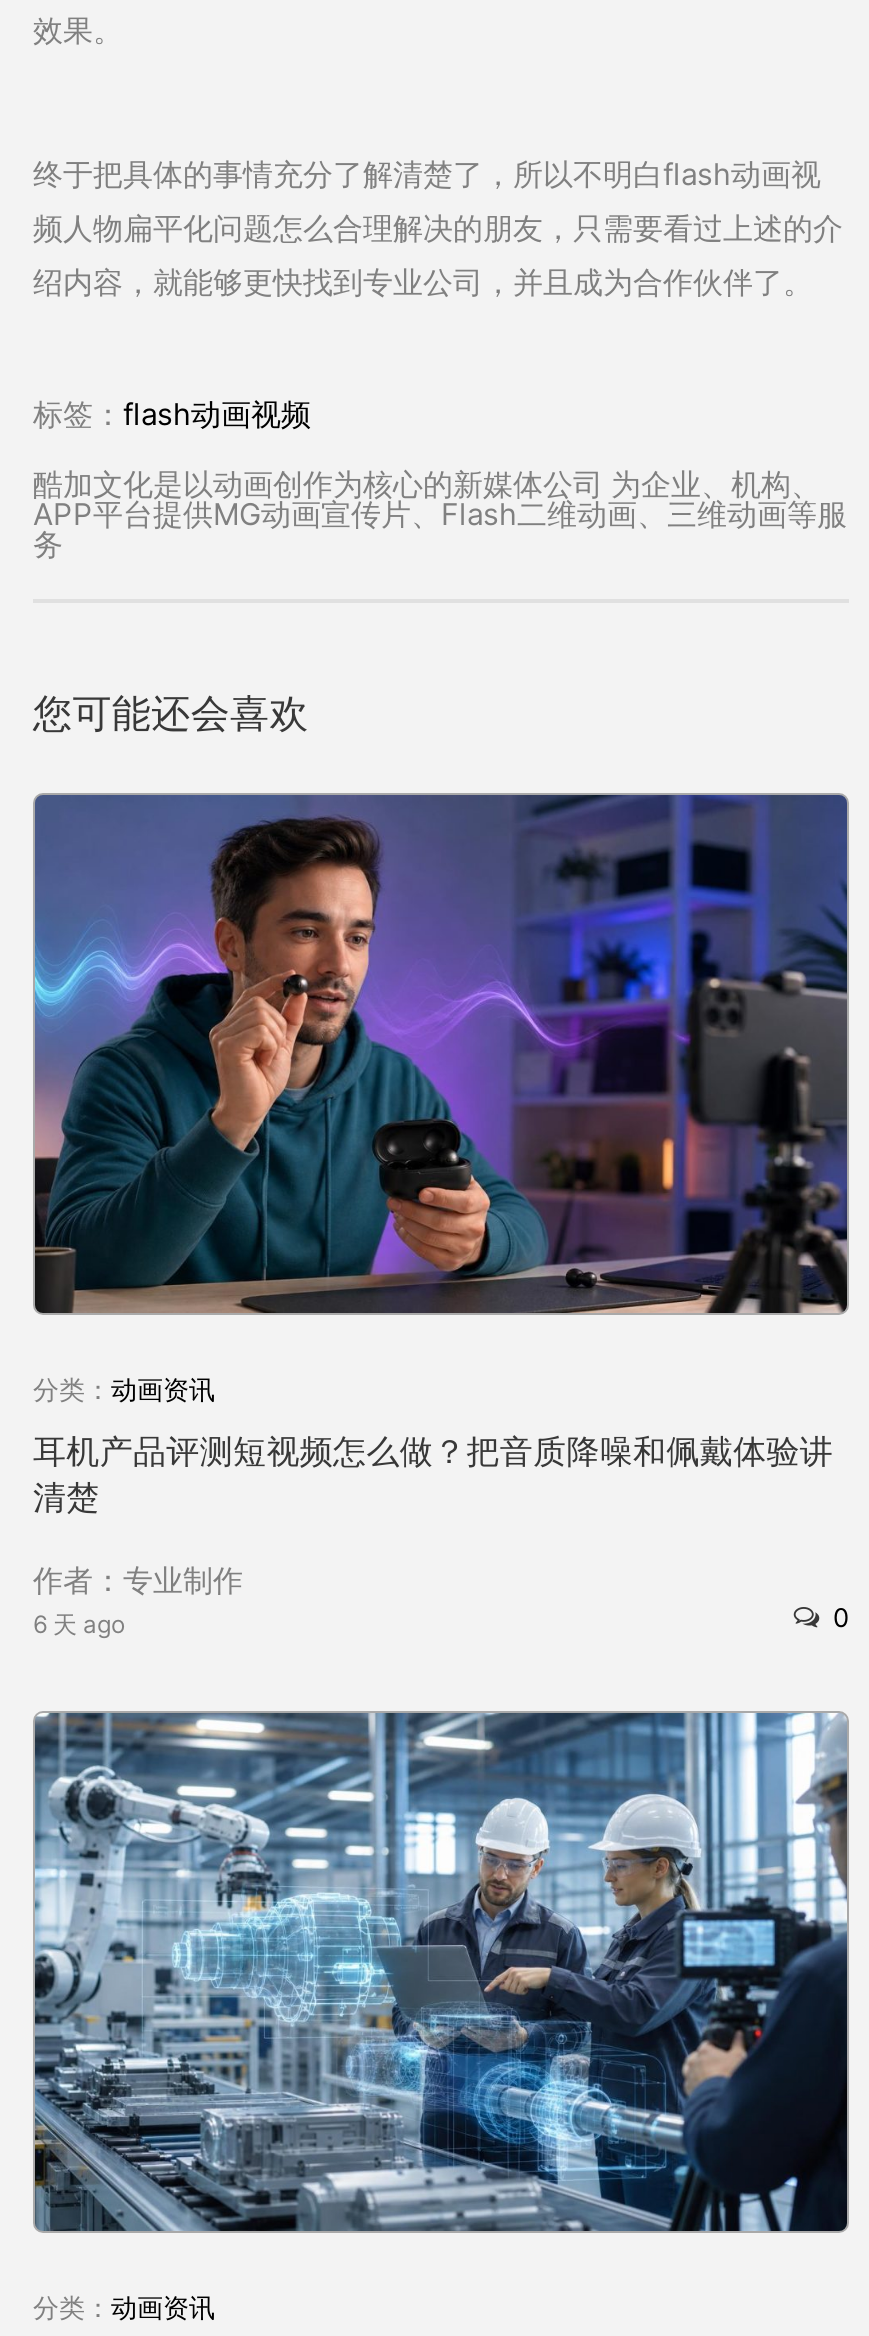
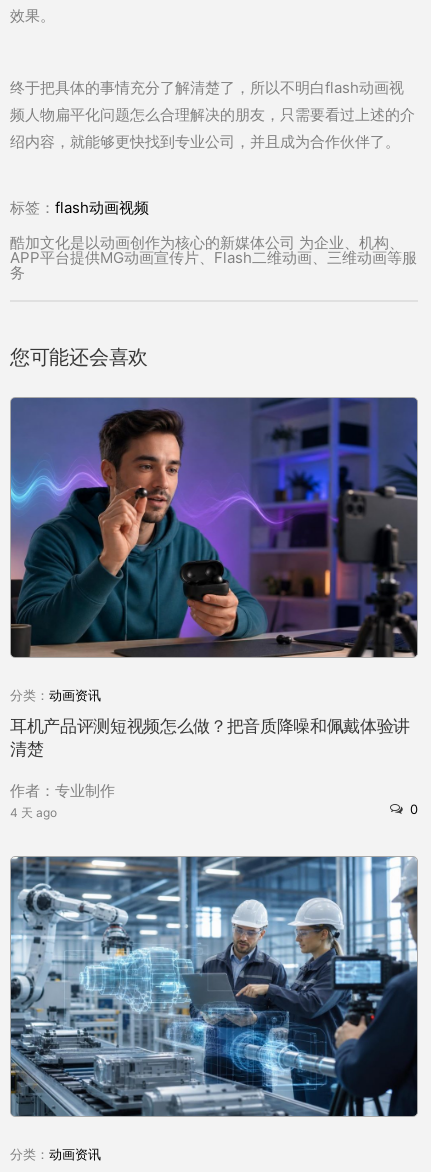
[33,1609,125,1639] 6 天 ago -> [10,805,57,820] 4 天 ago

